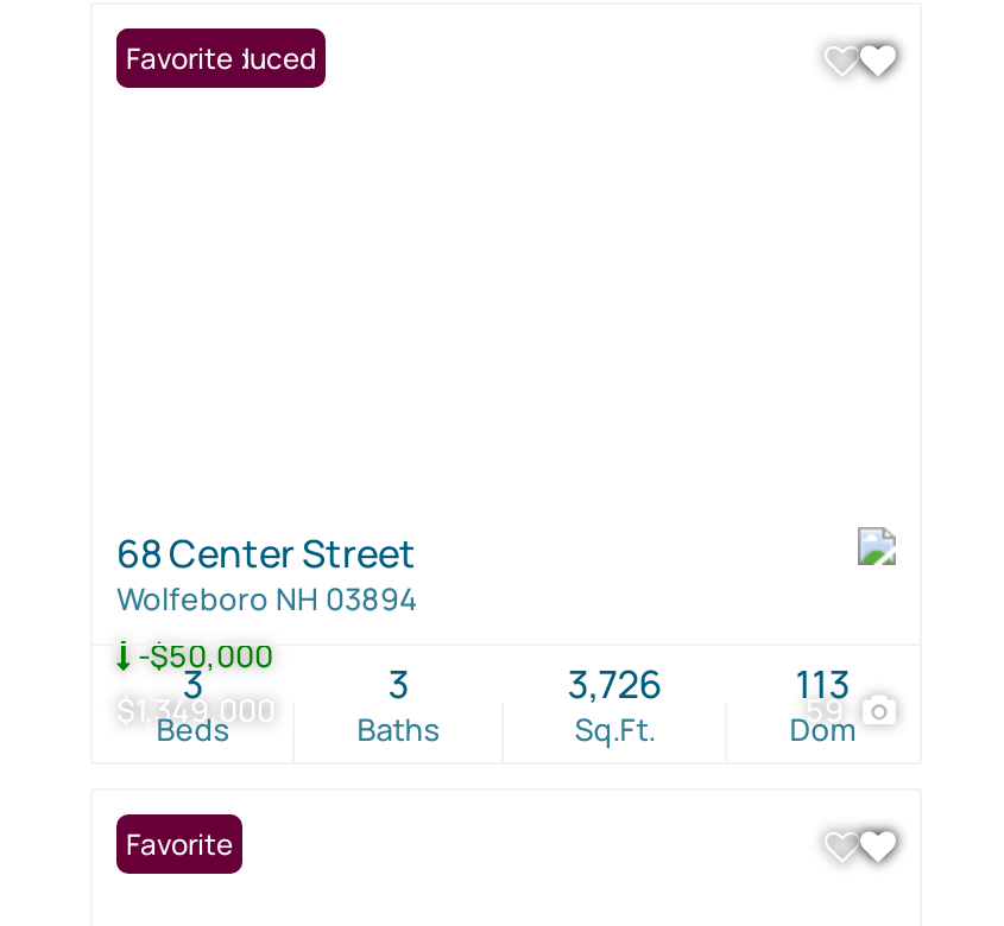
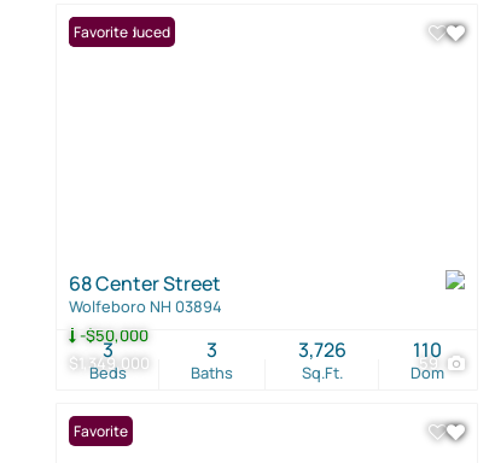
[796,657,850,709] 113 -> [413,336,442,363] 110

